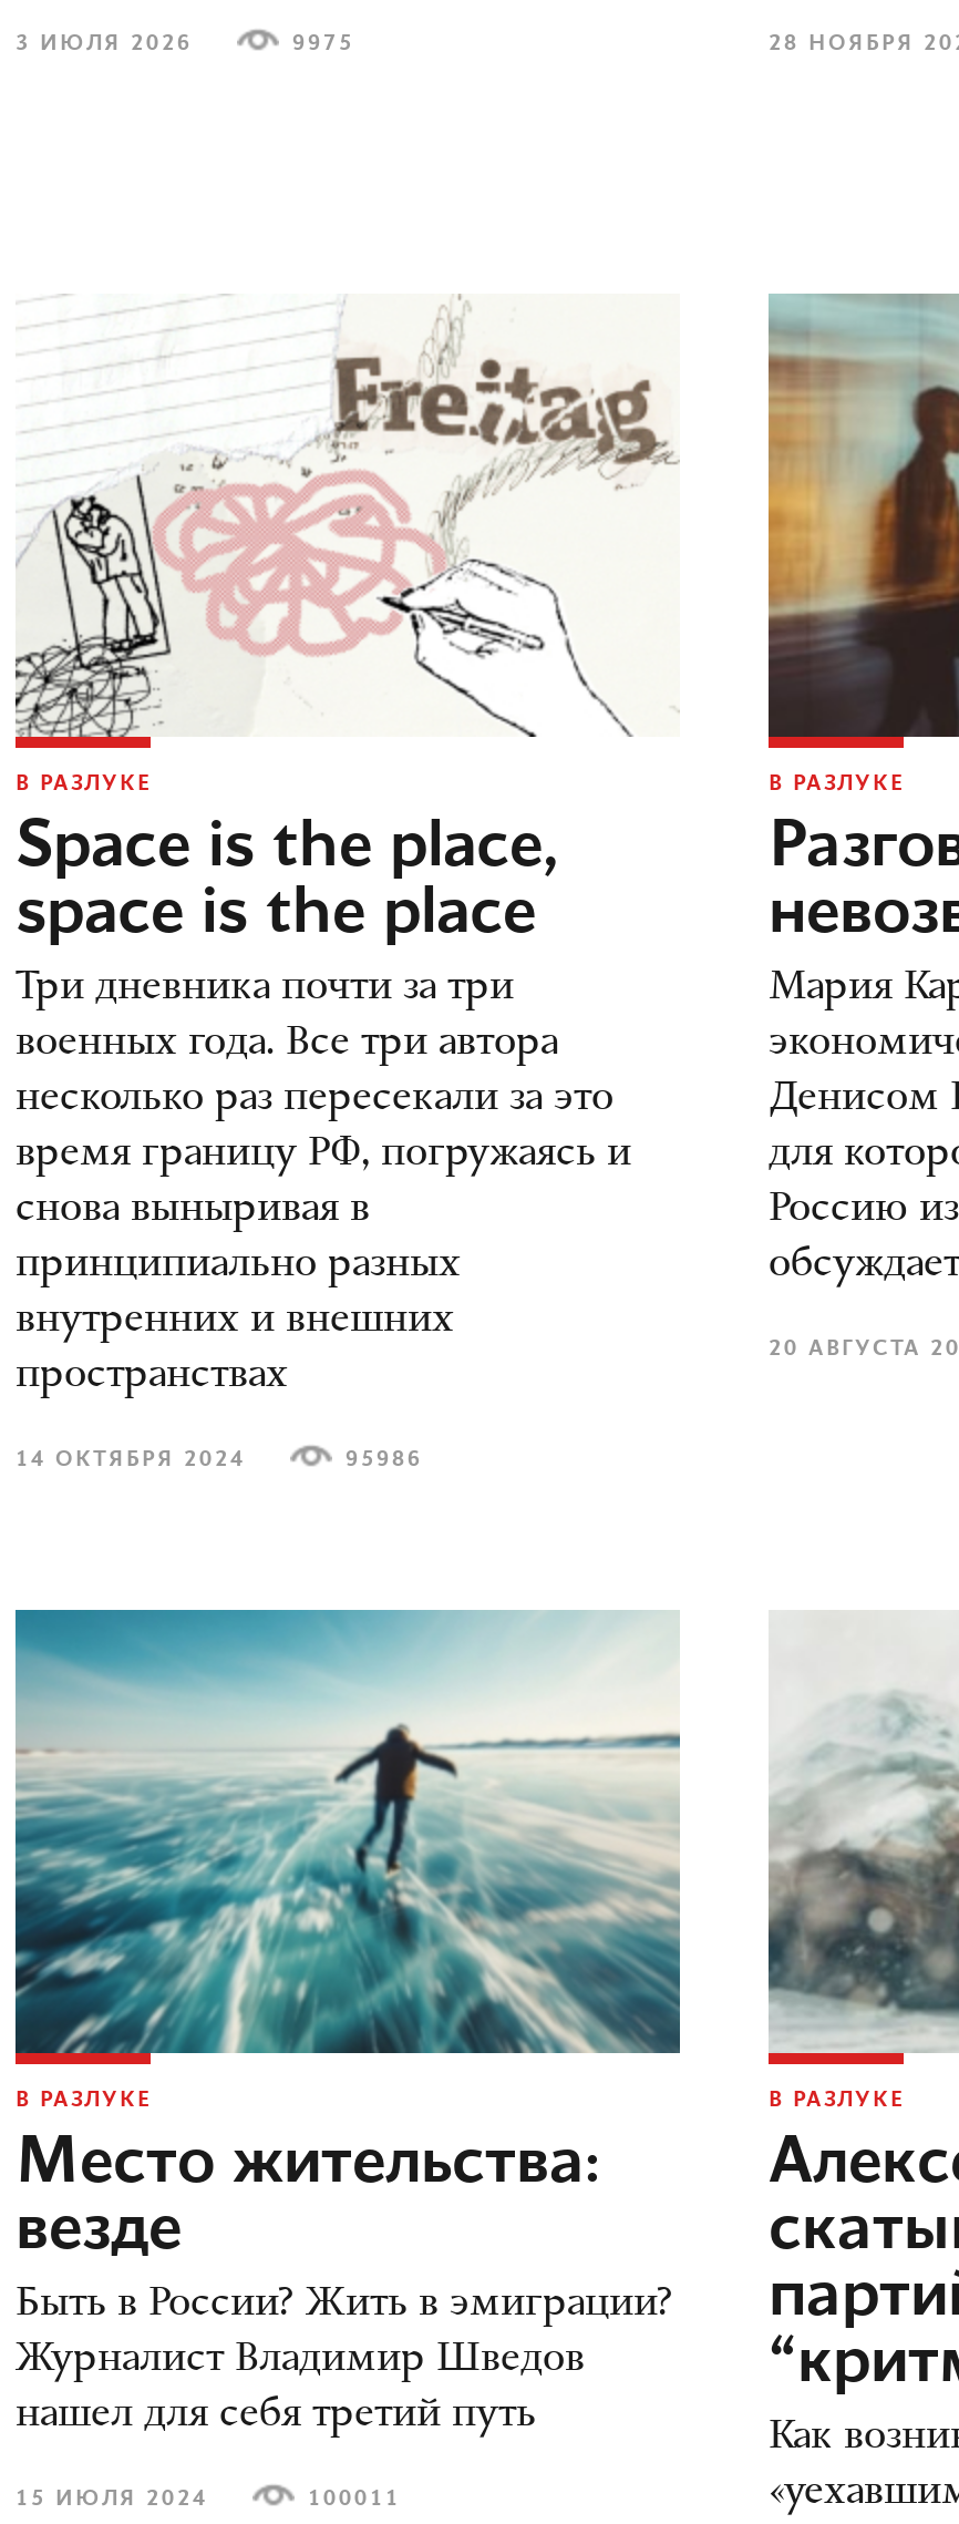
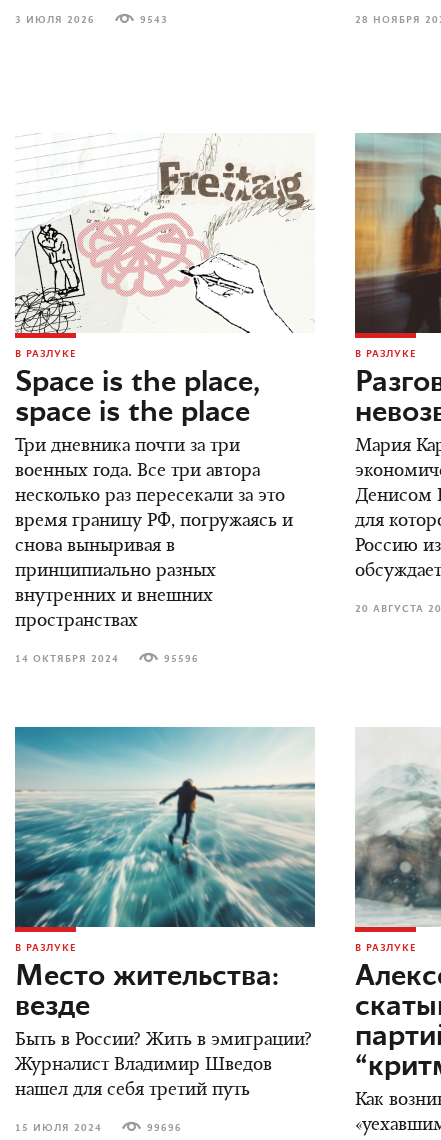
[292,32,354,54] 9975 -> [140,15,168,25] 9543
[346,1448,423,1470] 95986 -> [164,654,199,664] 95596
[308,2487,401,2510] 100011 -> [147,1123,182,1133] 99696

